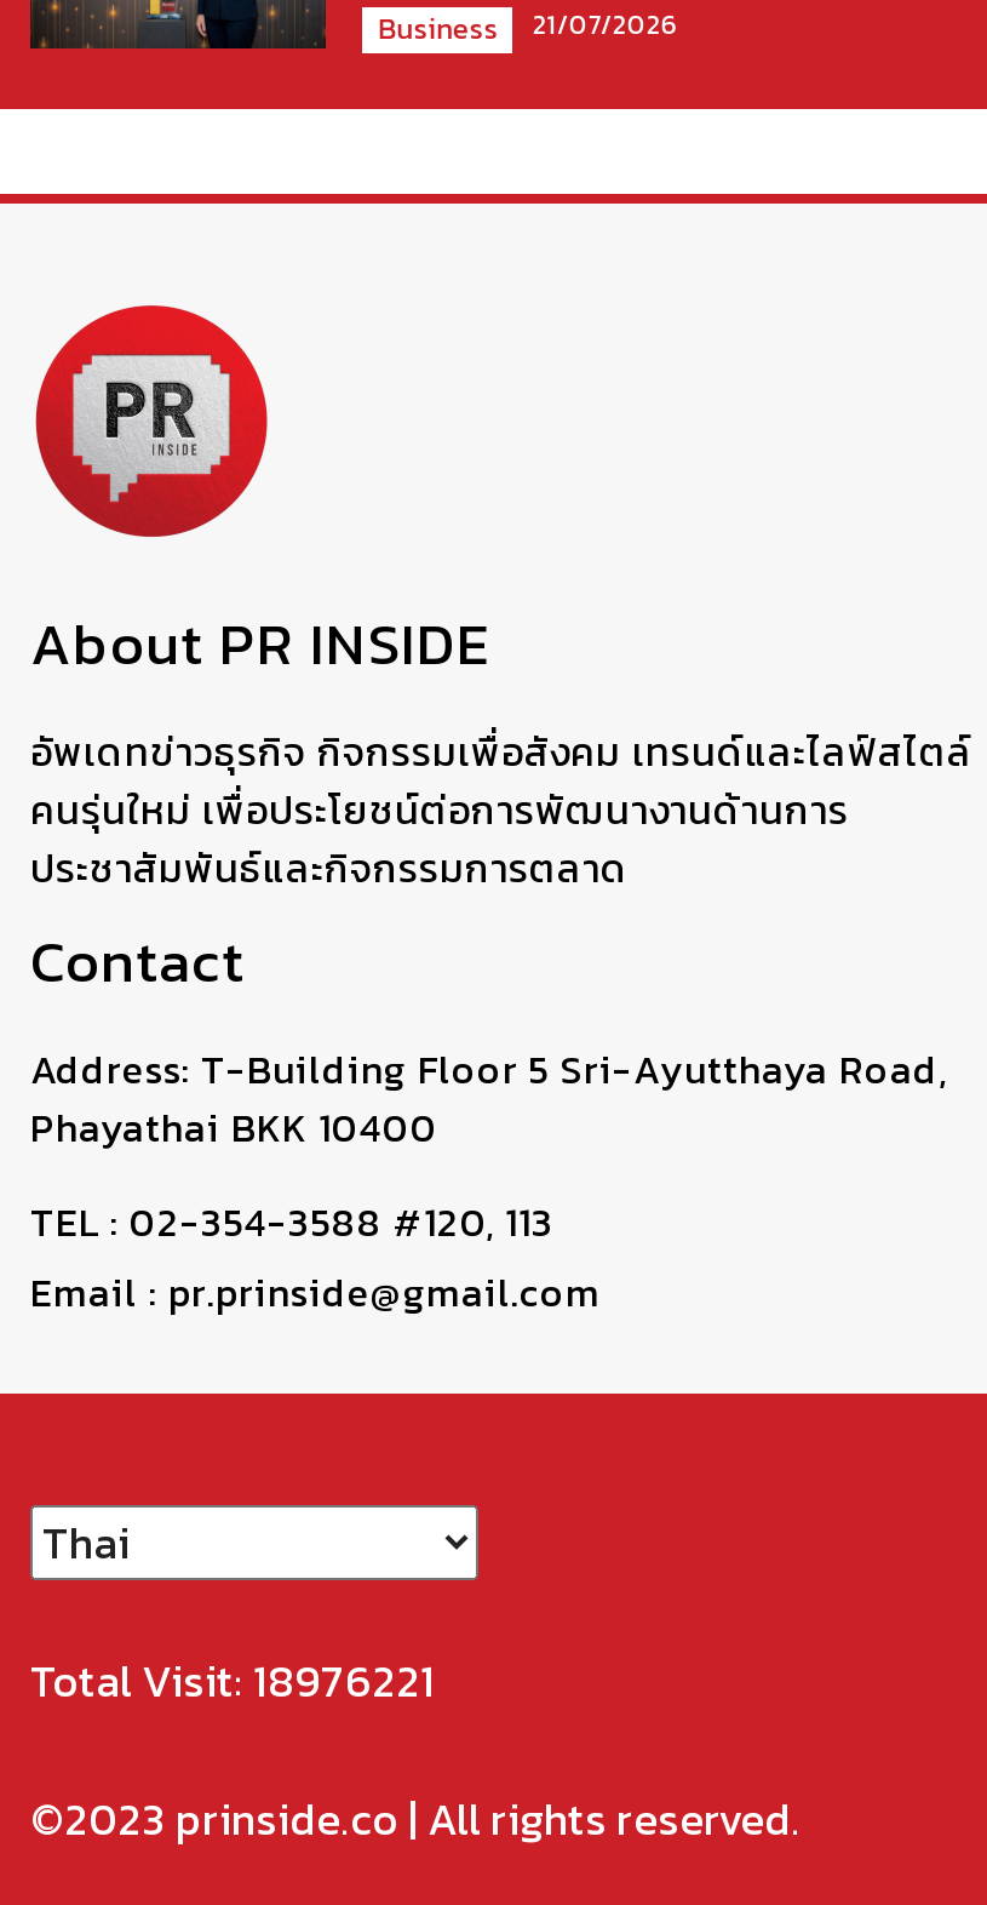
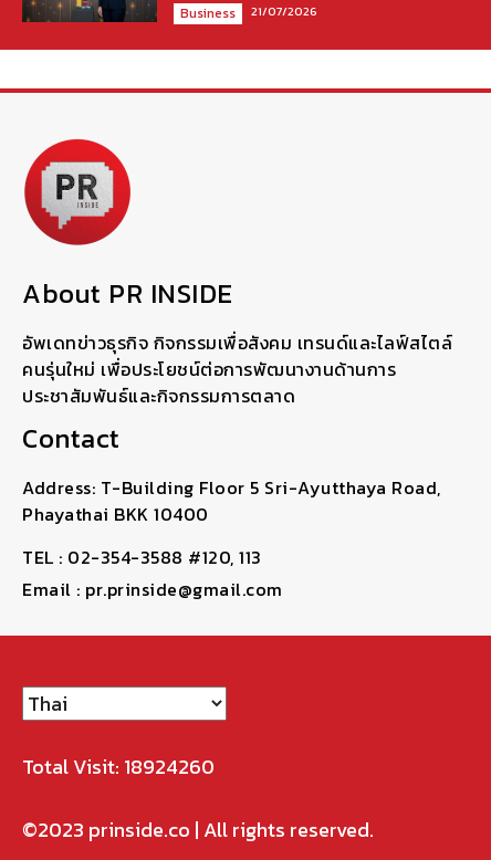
[30,1648,435,1714] Total Visit: 18976221 -> [22,752,215,782] Total Visit: 18924260

